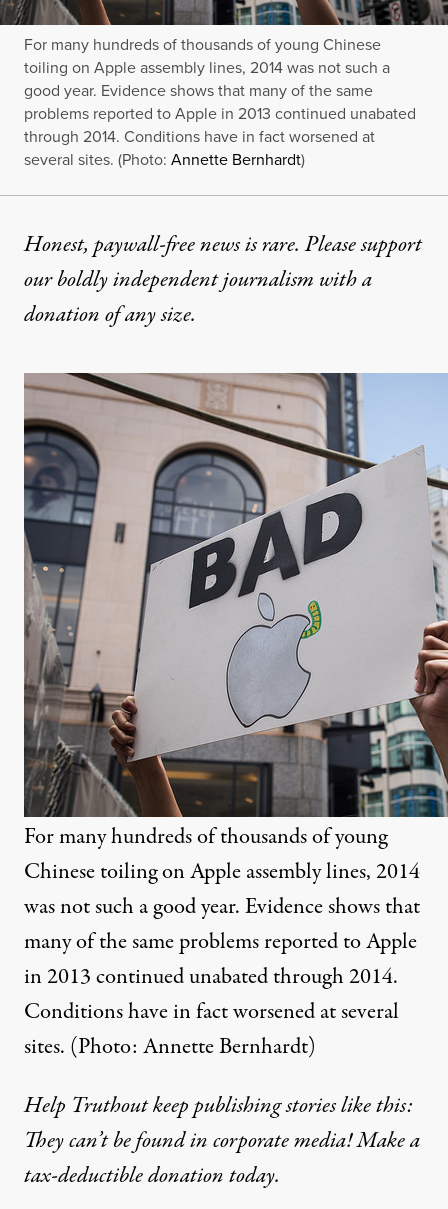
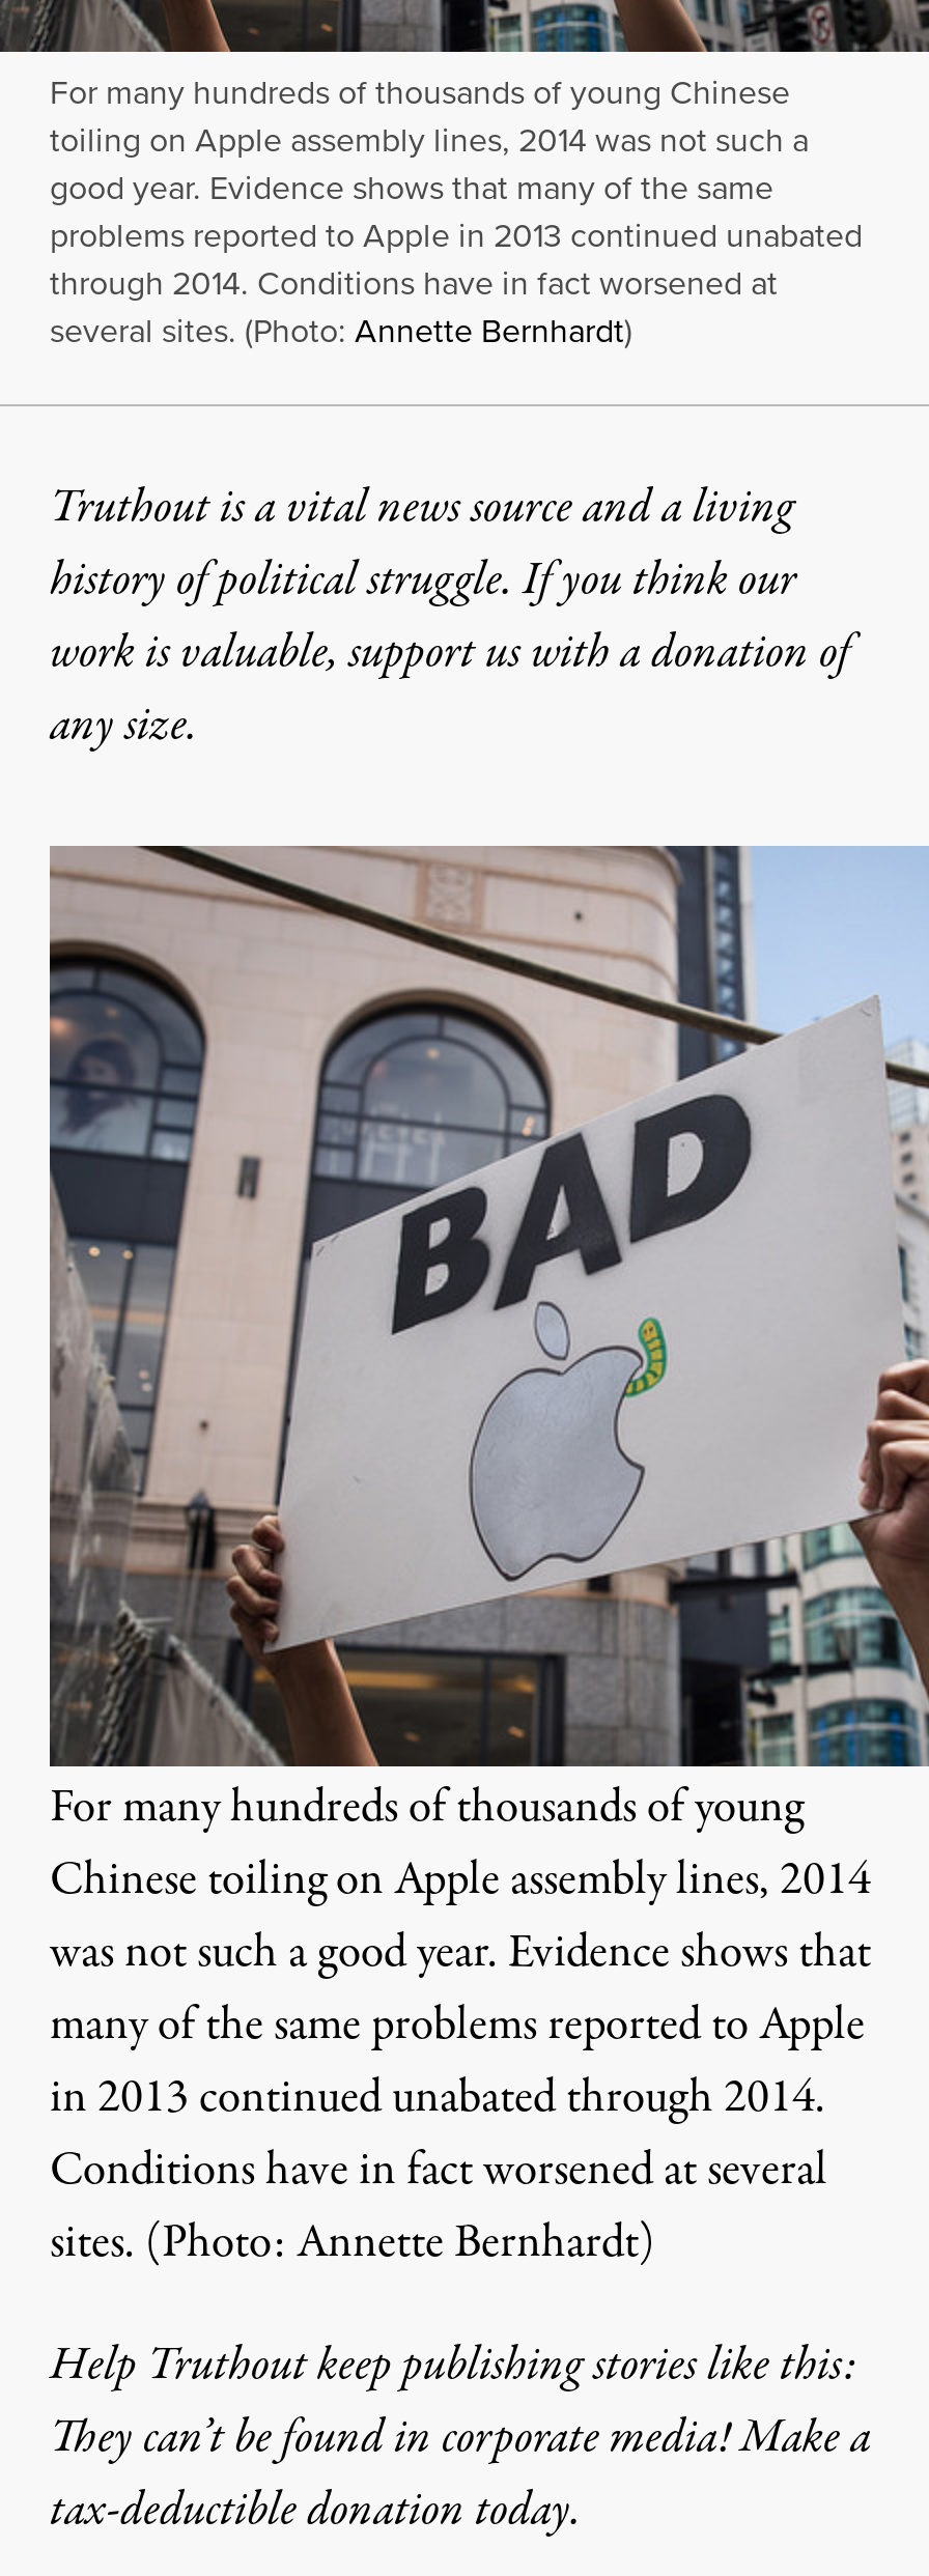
[24,229,422,331] Honest, paywall-free news is rare. Please support | our boldly independent journalism with a | donation of any size. -> [50,474,850,758] Truthout is a vital news source and a living | history of political struggle. If you think our | work is valuable, support us with a donation of | any size.

